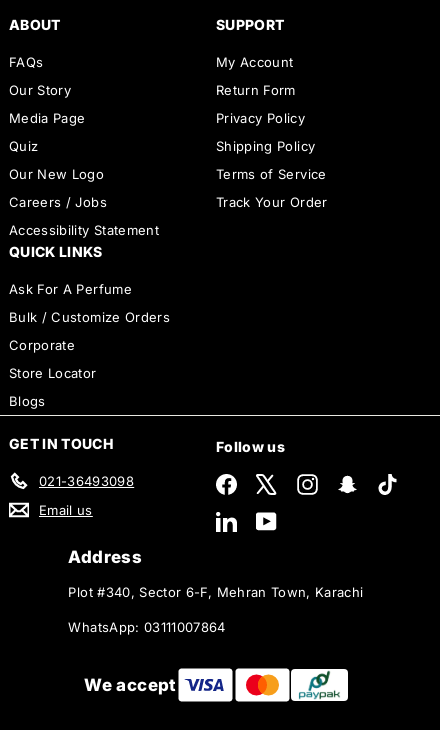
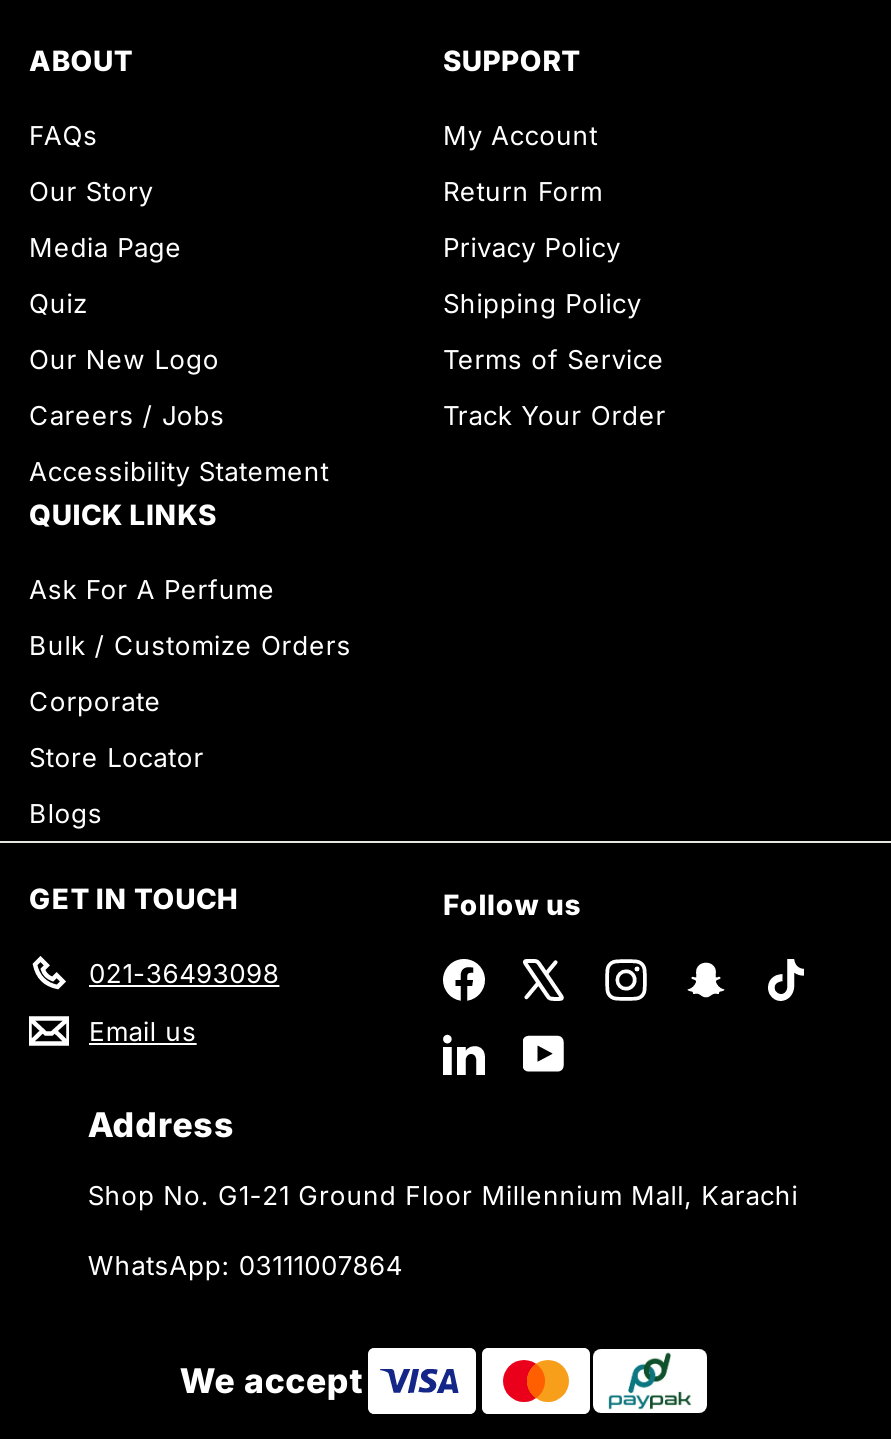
[68,584,363,600] Plot #340, Sector 6-F, Mehran Town, Karachi -> [88,1180,798,1212] Shop No. G1-21 Ground Floor Millennium Mall, Karachi

